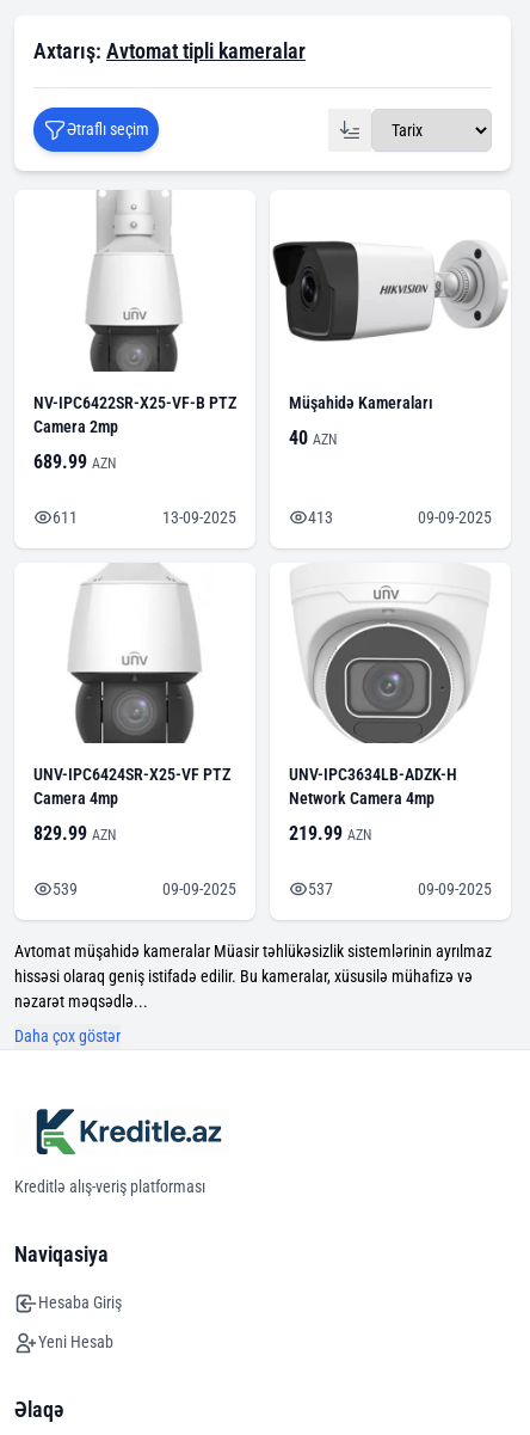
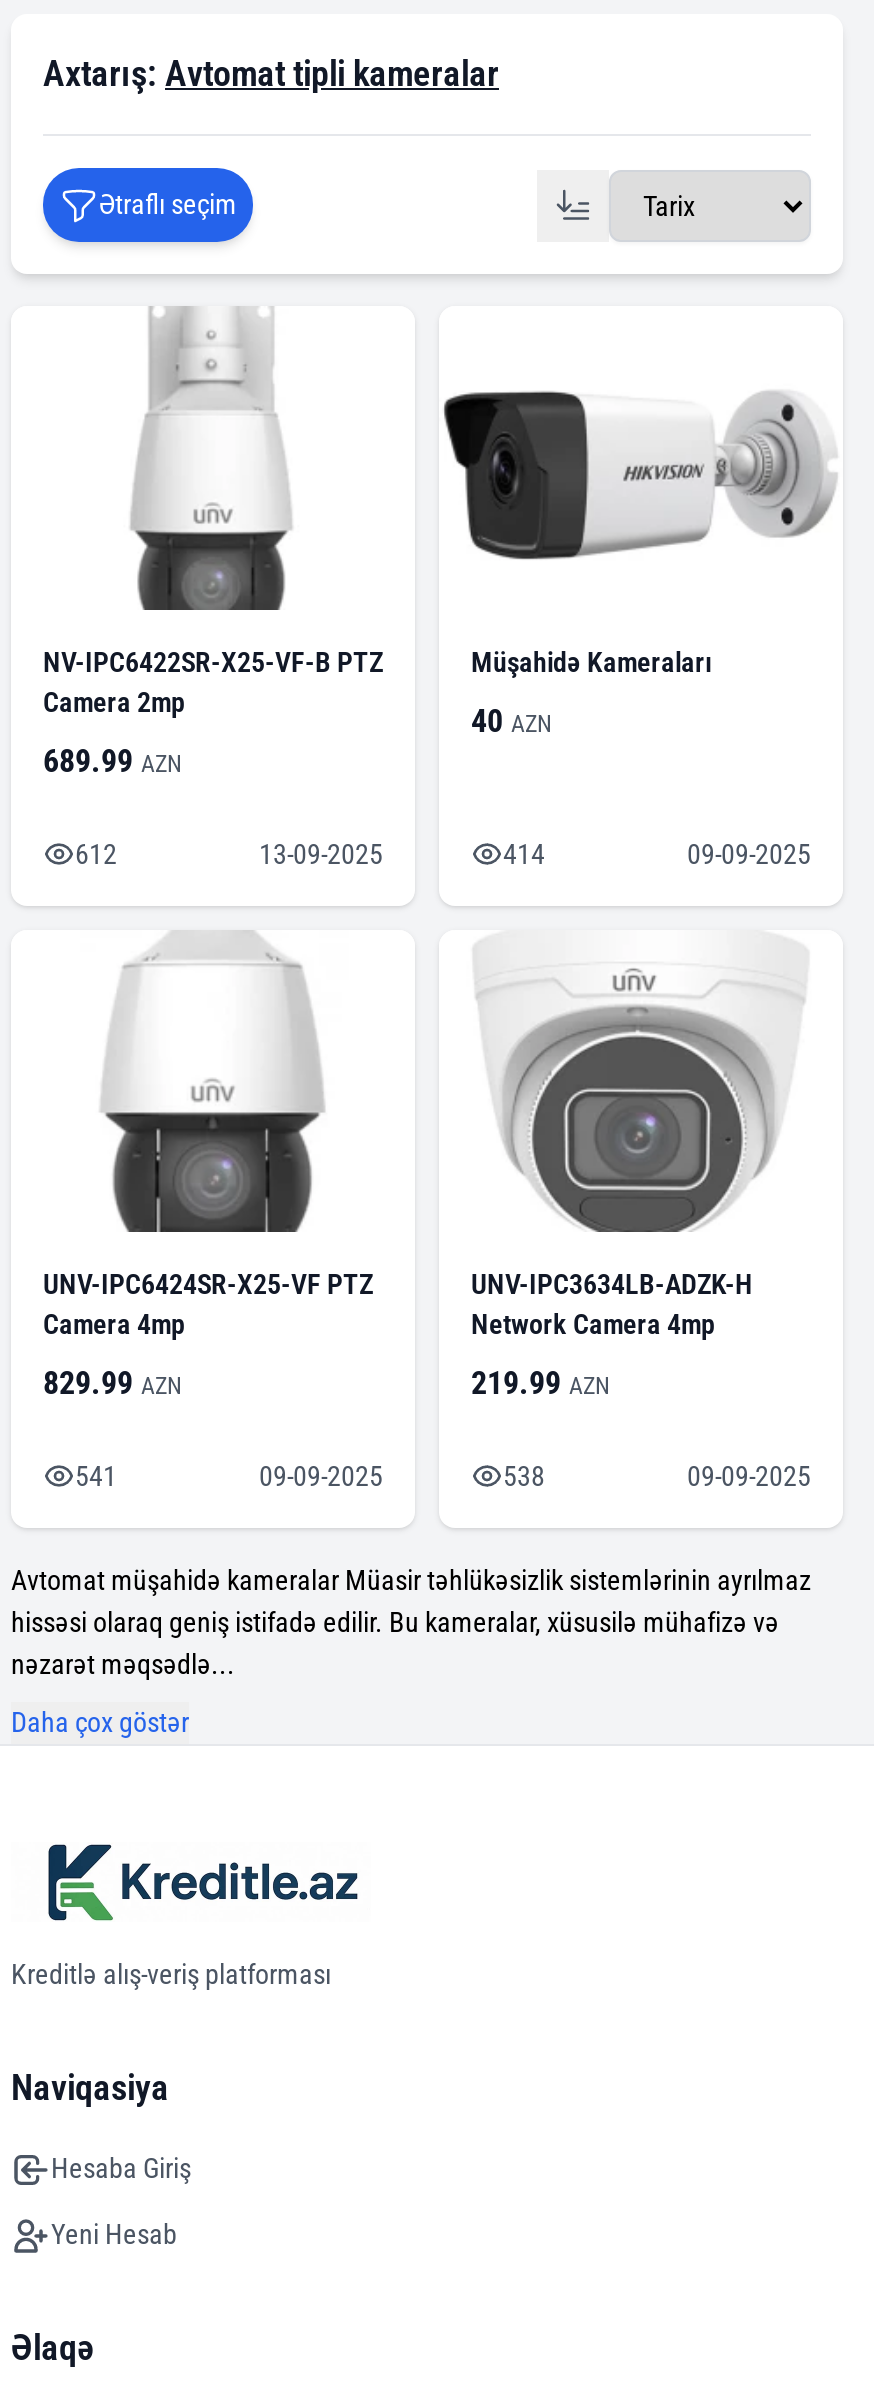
[53,507,78,526] 611 -> [75,837,117,869] 612
[308,507,333,526] 413 -> [503,837,545,869] 414
[53,879,78,899] 539 -> [75,1460,117,1492] 541
[308,879,333,899] 537 -> [503,1460,545,1492] 538

